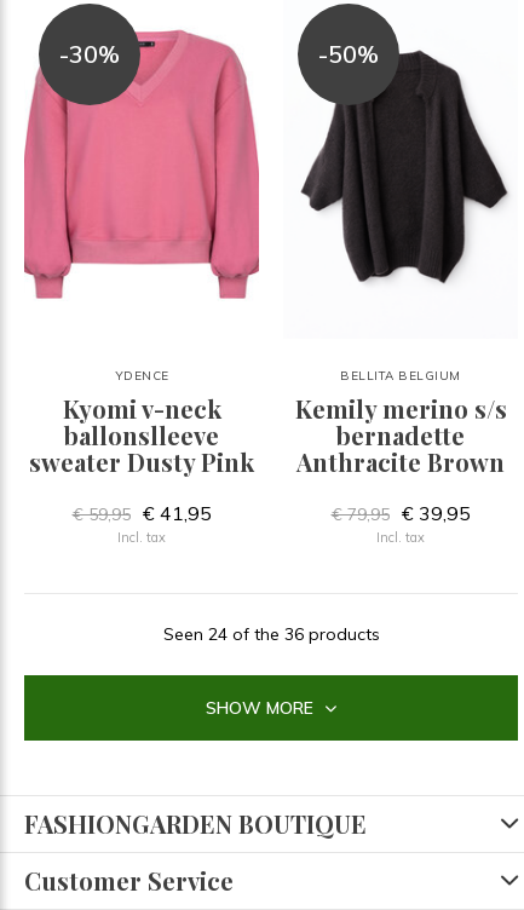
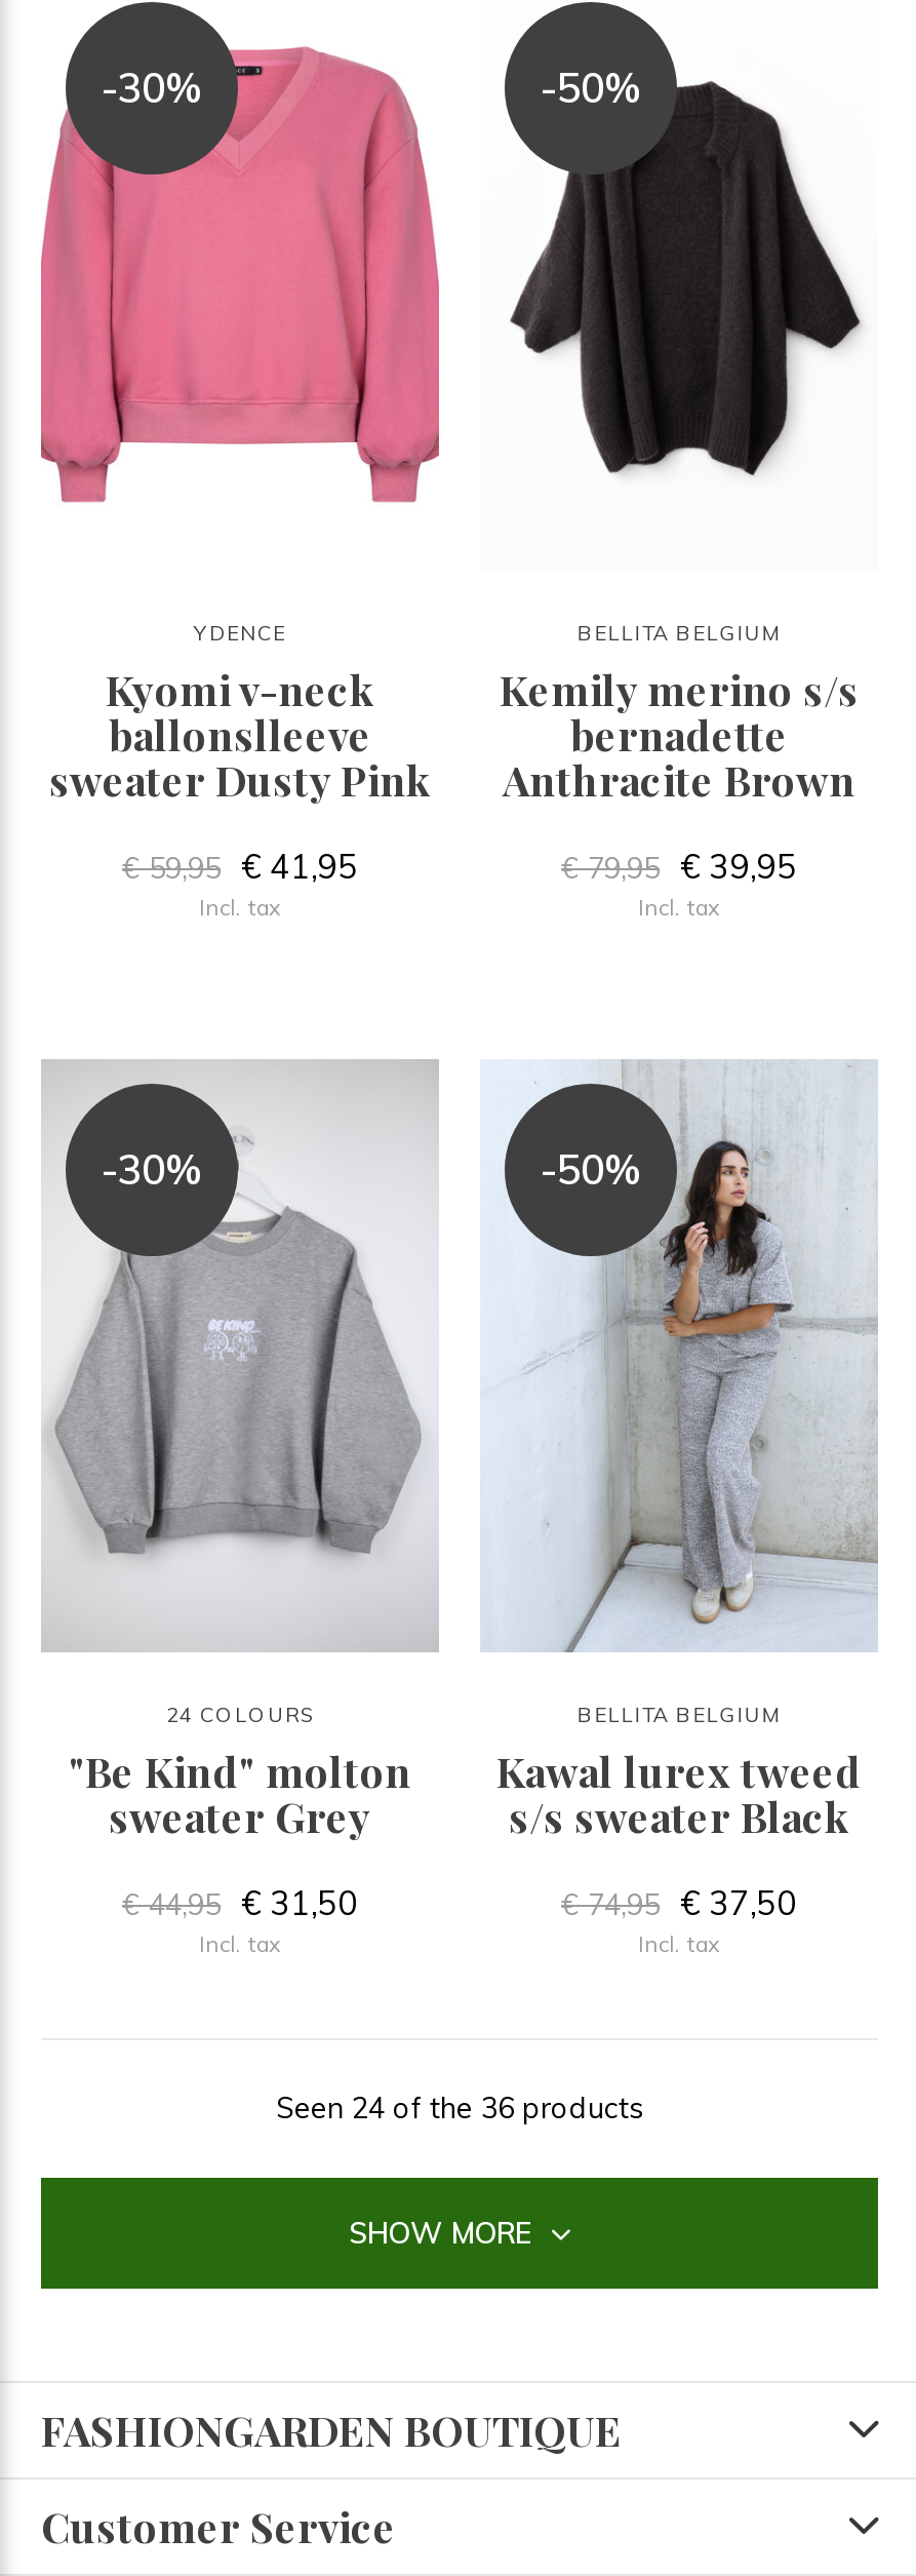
none -> [41,1058,439,1651] [image] | -30%
none -> [69,1701,411,1957] 24 COLOURS | "Be Kind" molton | sweater Grey | € 44,95 € 31,50 | Incl. tax
none -> [482,1058,878,1653] [image] | -50%
none -> [496,1701,862,1957] BELLITA BELGIUM | Kawal lurex tweed | s/s sweater Black | € 74,95 € 37,50 | Incl. tax

